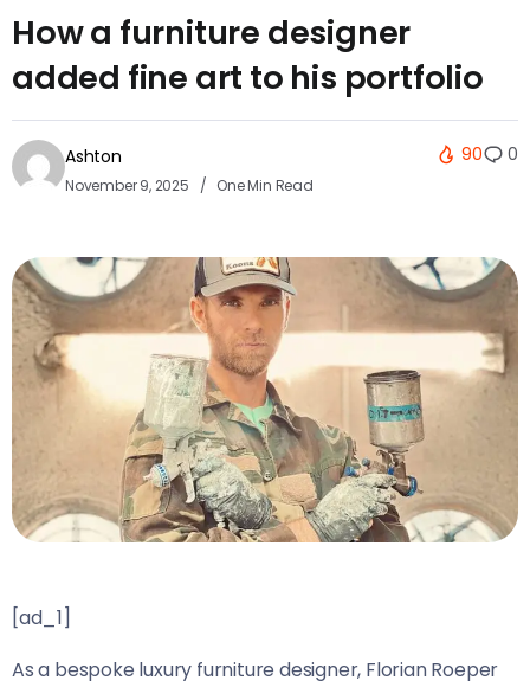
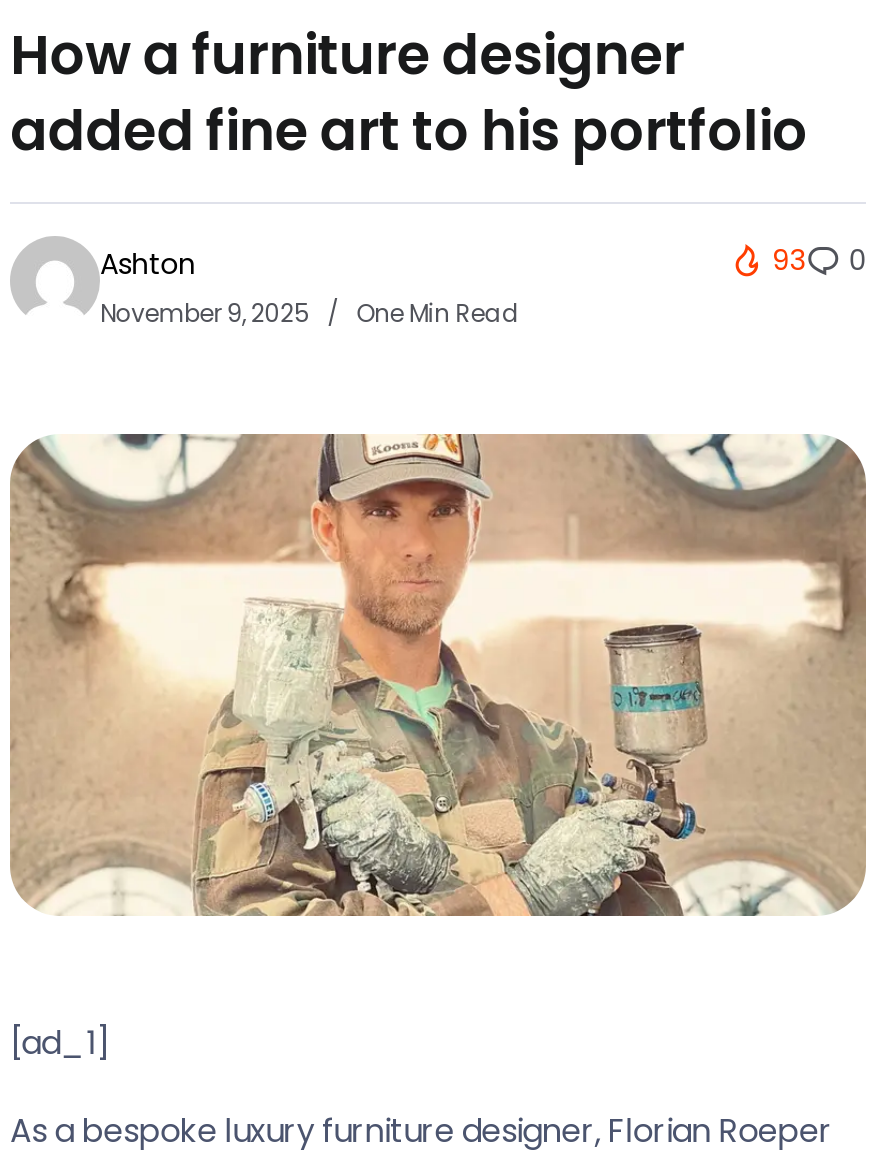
[461,143,518,166] 90 0 -> [772,241,866,281] 93 0

